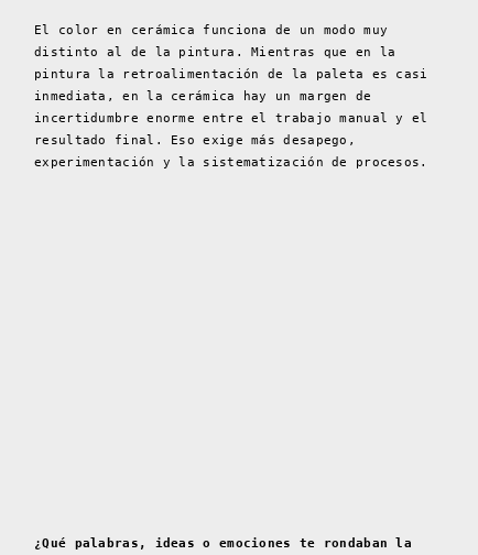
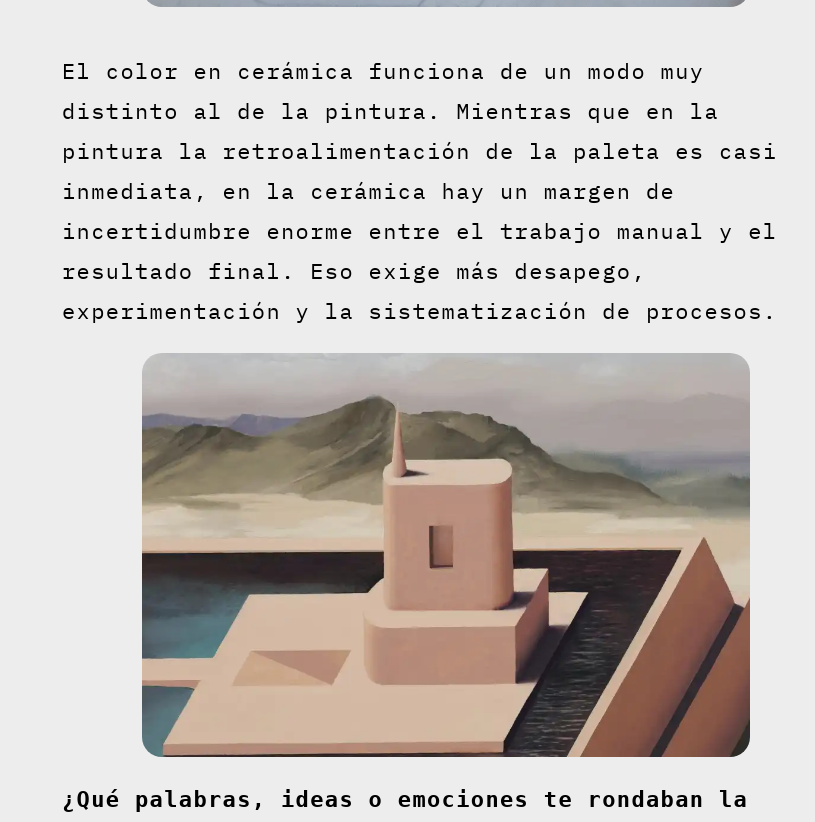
none -> [140,352,752,760] [image]

